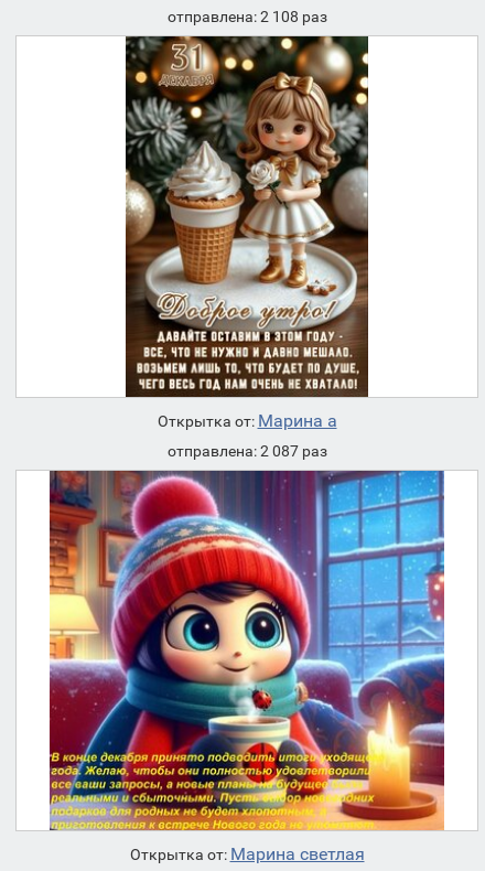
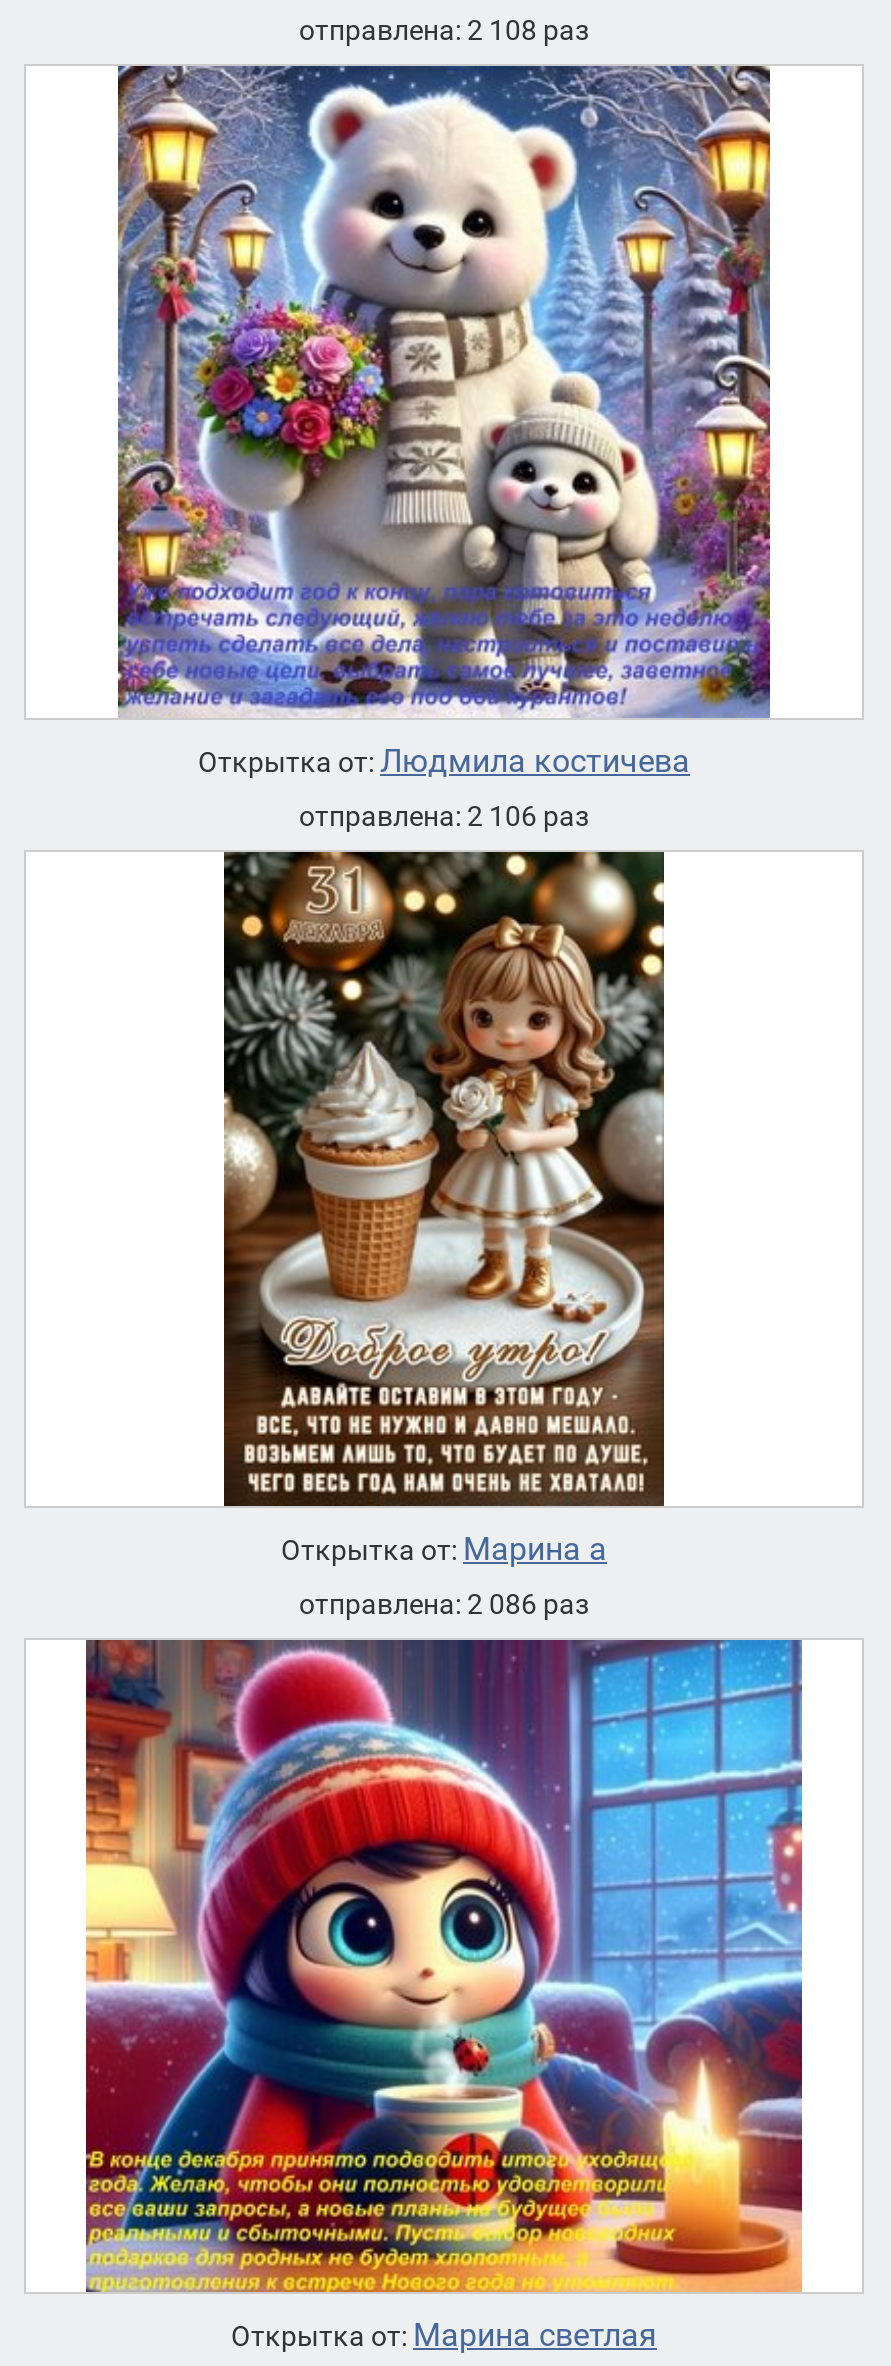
none -> [116,64,772,833] [image] | Открытка от: Людмила костичева | отправлена: 2 106 раз
[167,442,327,459] отправлена: 2 087 раз -> [299,1588,589,1620] отправлена: 2 086 раз

